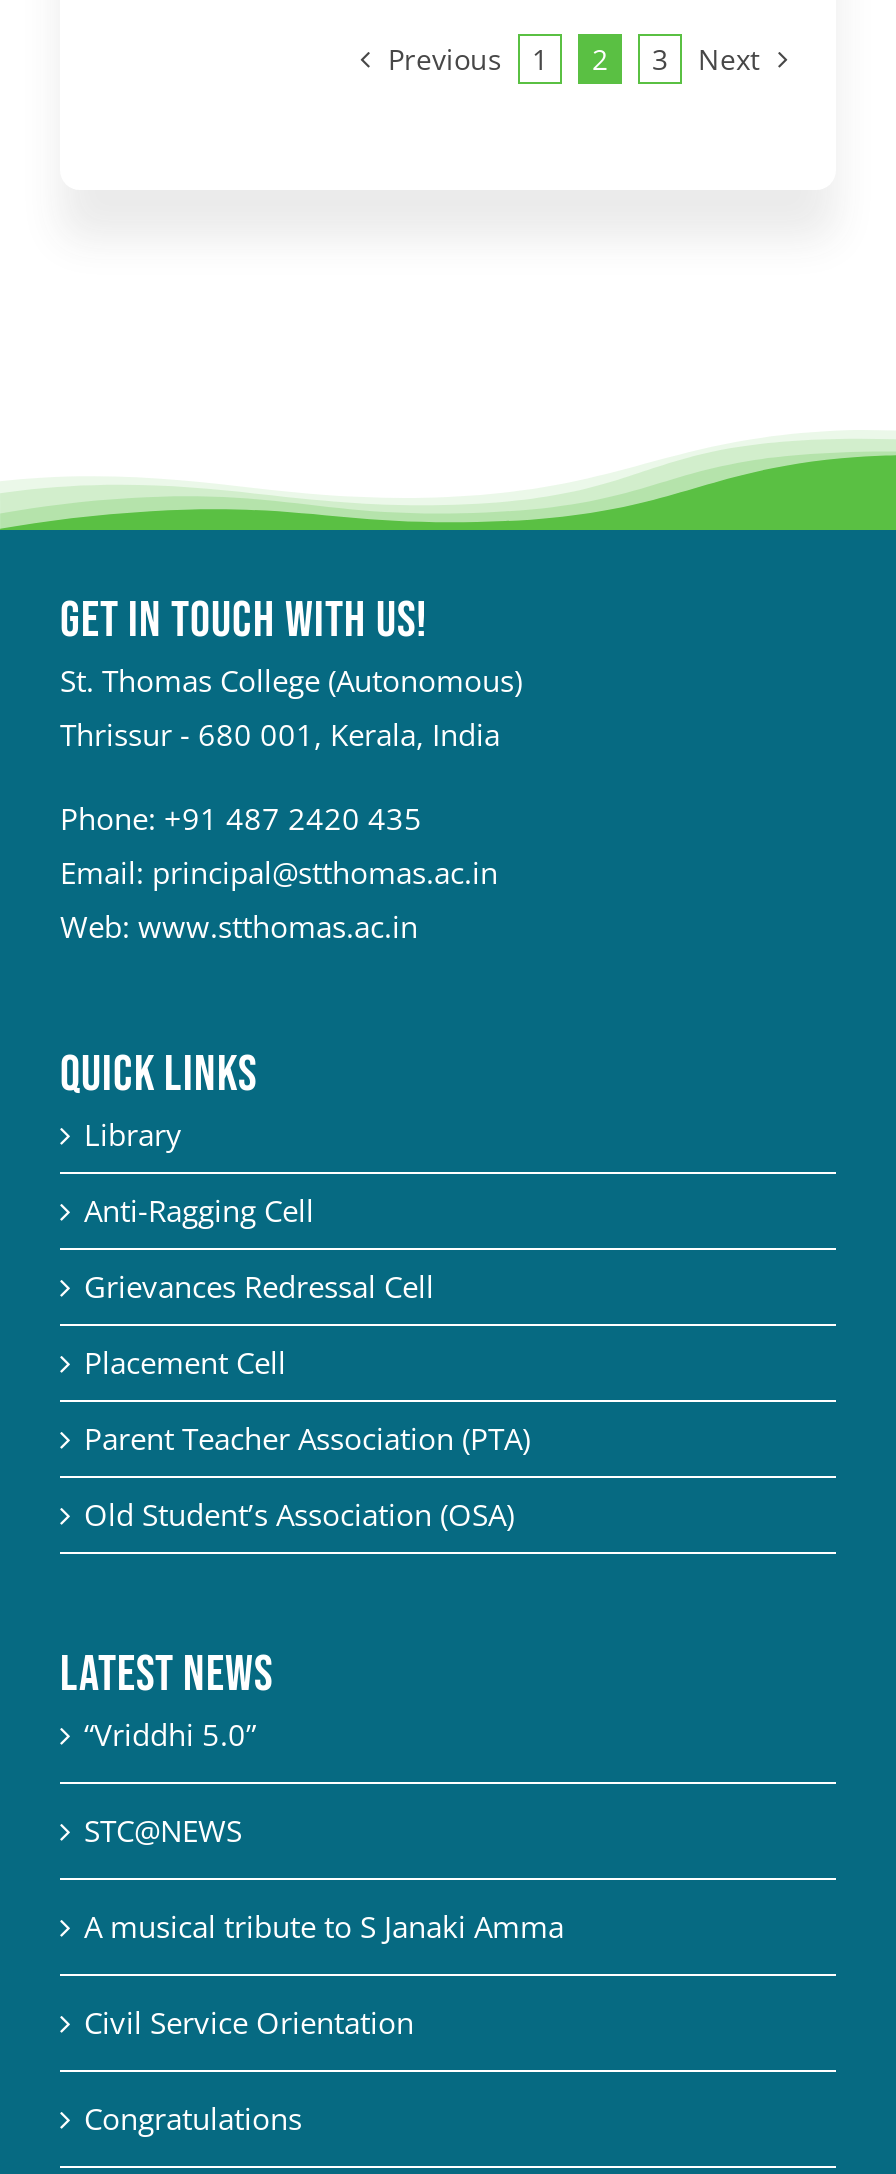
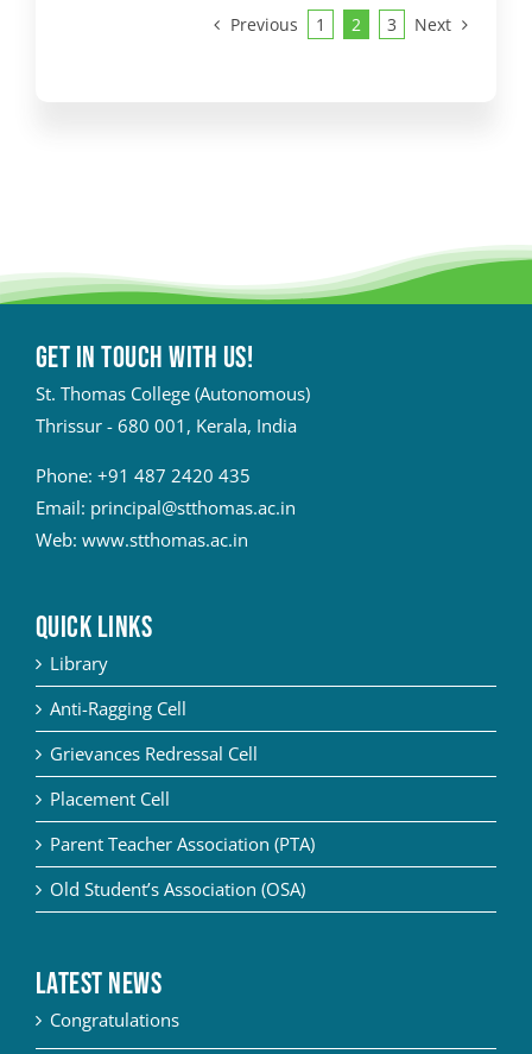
[84,1713,564,2041] “Vriddhi 5.0” | STC@NEWS | A musical tribute to S Janaki Amma | Civil Service Orientation -> none

